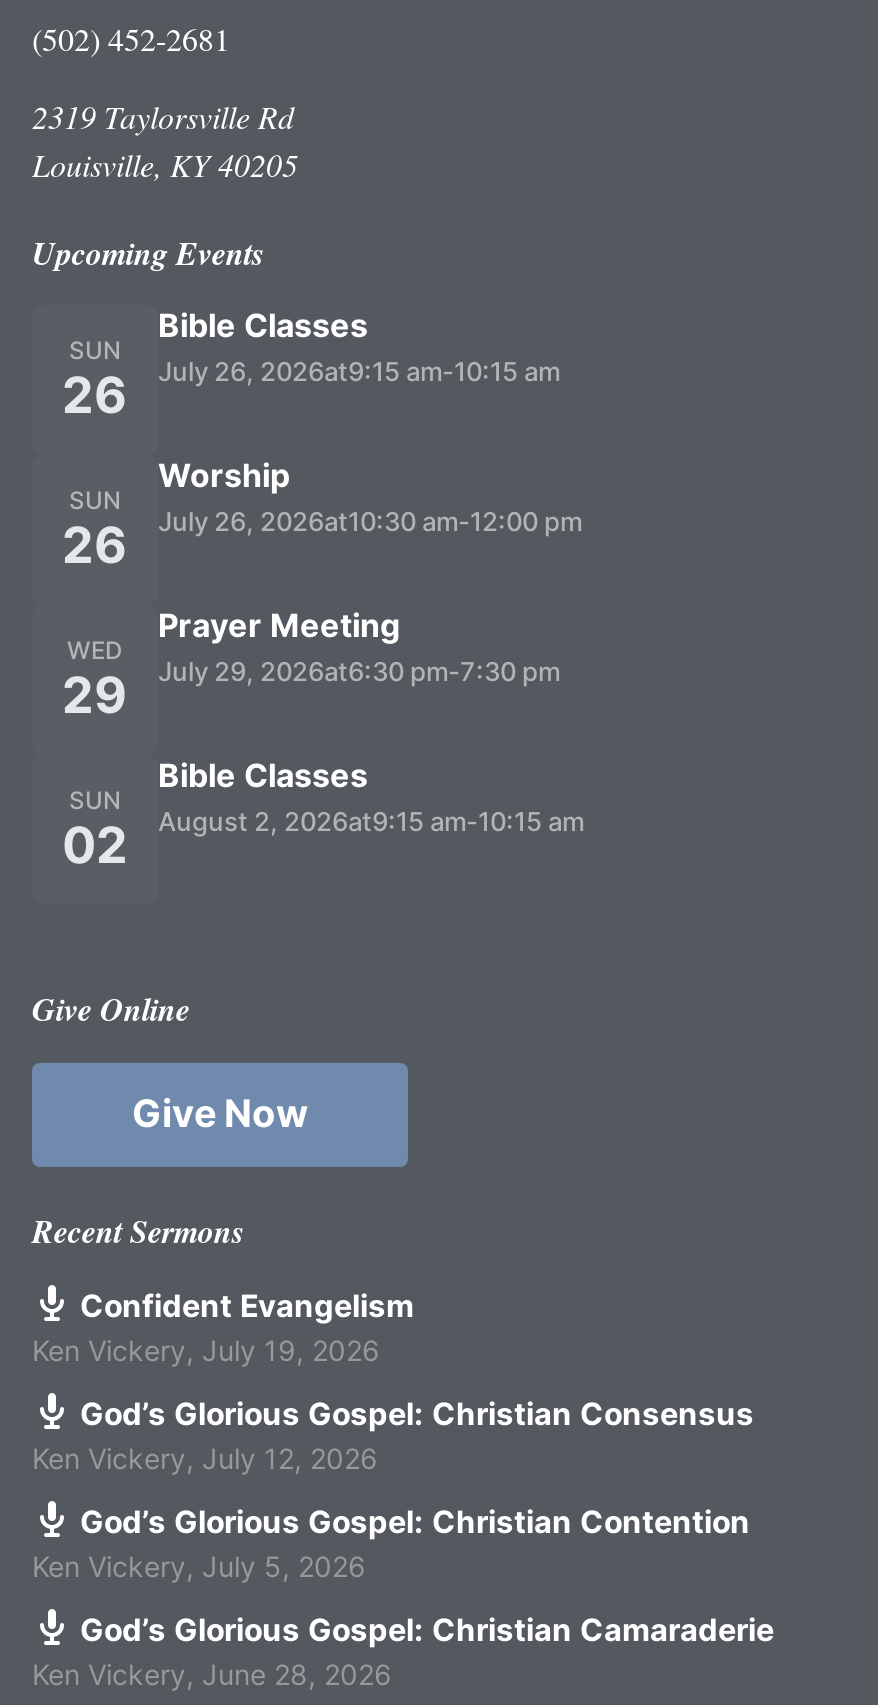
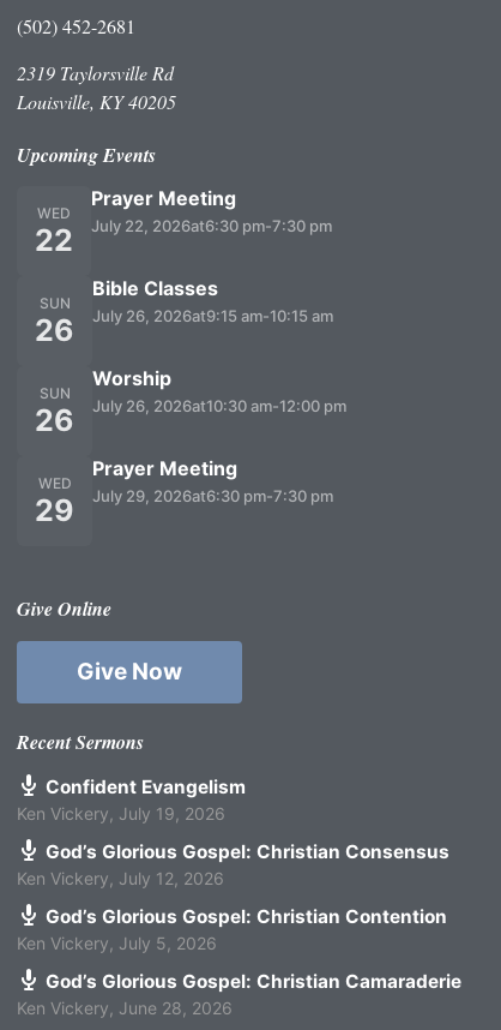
none -> [35,204,73,258] WED | 22
none -> [91,186,332,235] Prayer Meeting | July 22, 2026at6:30 pm-7:30 pm
moved [62,305,582,725] -> [35,276,346,528]: SUN | 26 | Bible Classes | ... | Prayer Meeting | July 29, 2026at6:30 pm-7:30 pm
[158,755,584,837] Bible Classes | August 2, 2026at9:15 am-10:15 am -> none
[62,785,128,875] SUN | 02 -> none

